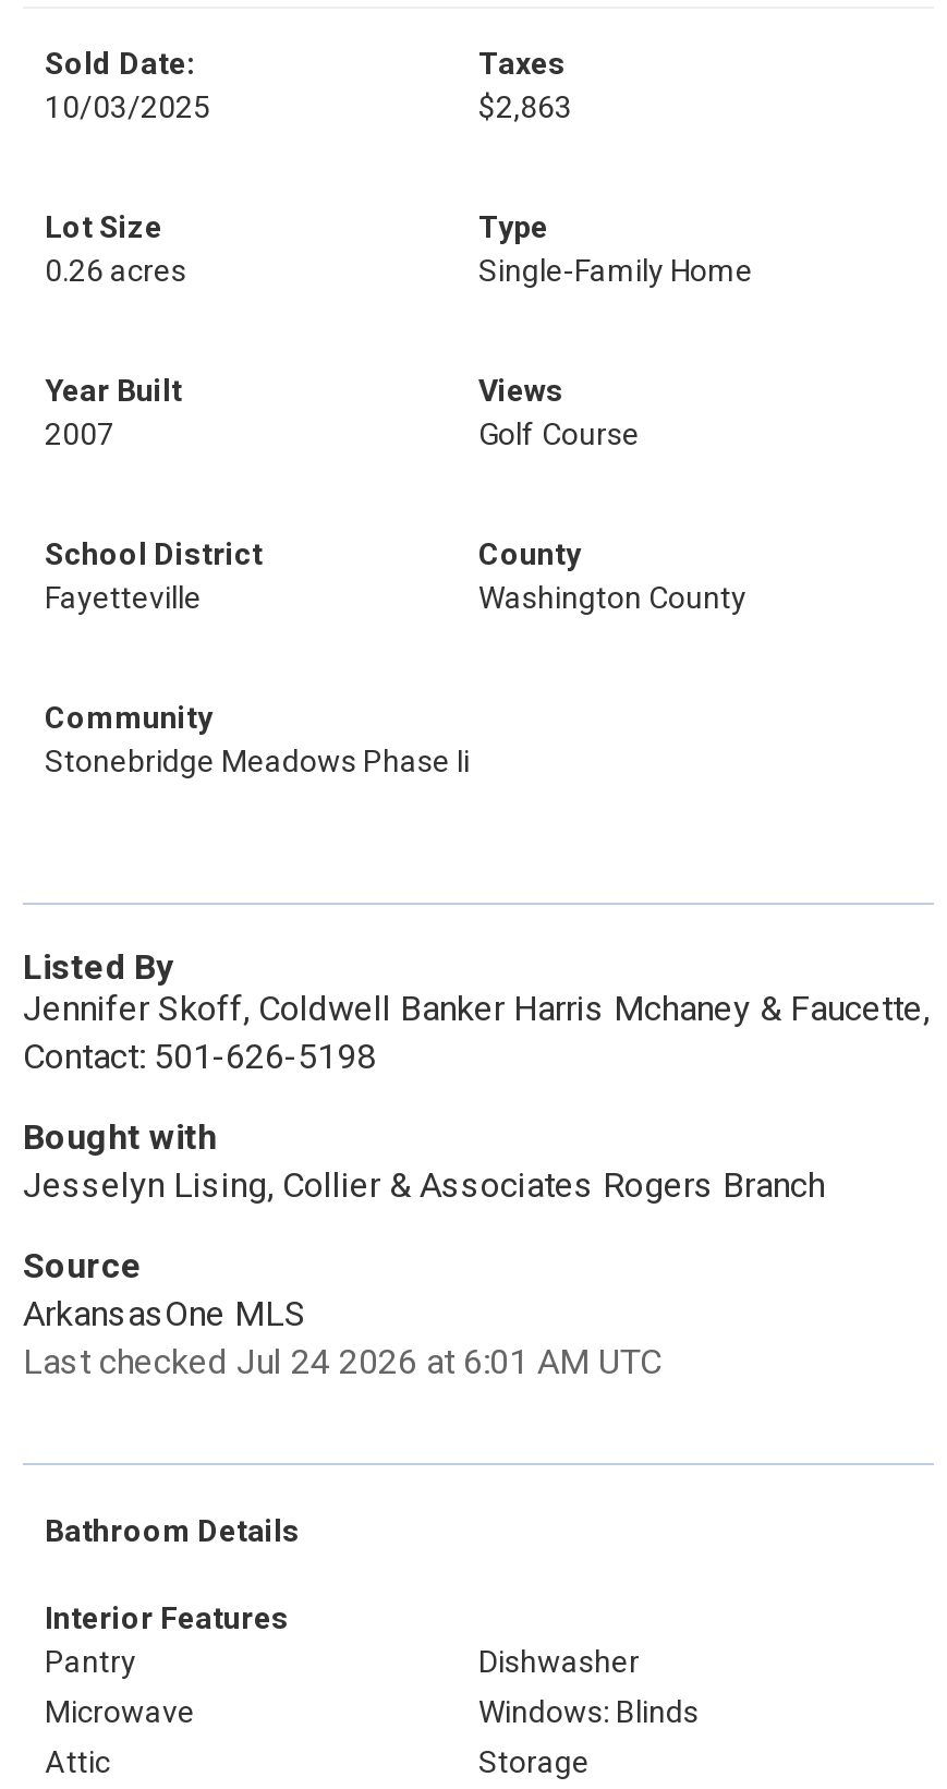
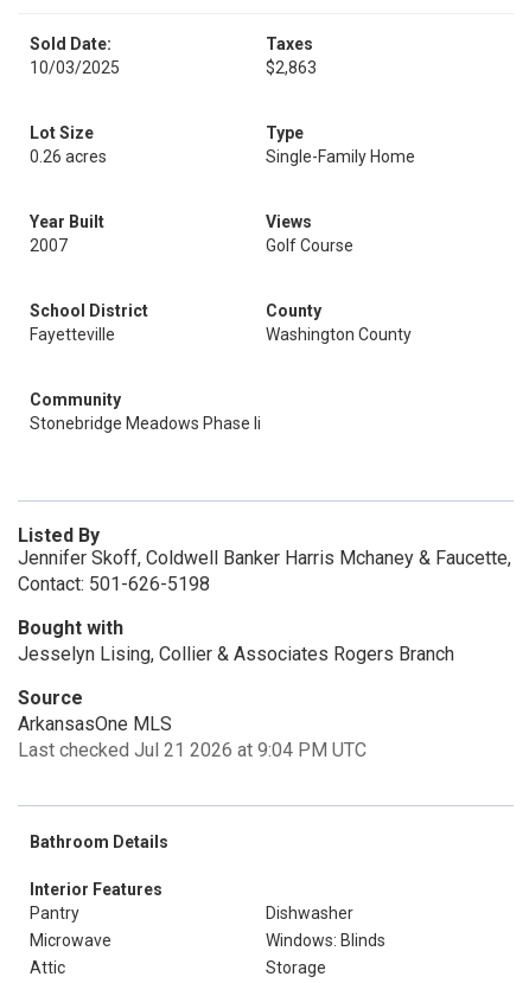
[23,1341,661,1382] Last checked Jul 24 2026 at 6:01 AM UTC -> [18,739,367,761] Last checked Jul 21 2026 at 9:04 PM UTC

